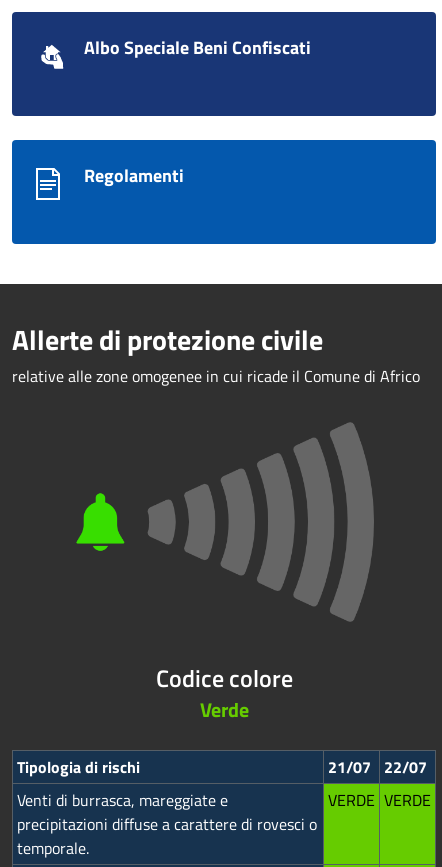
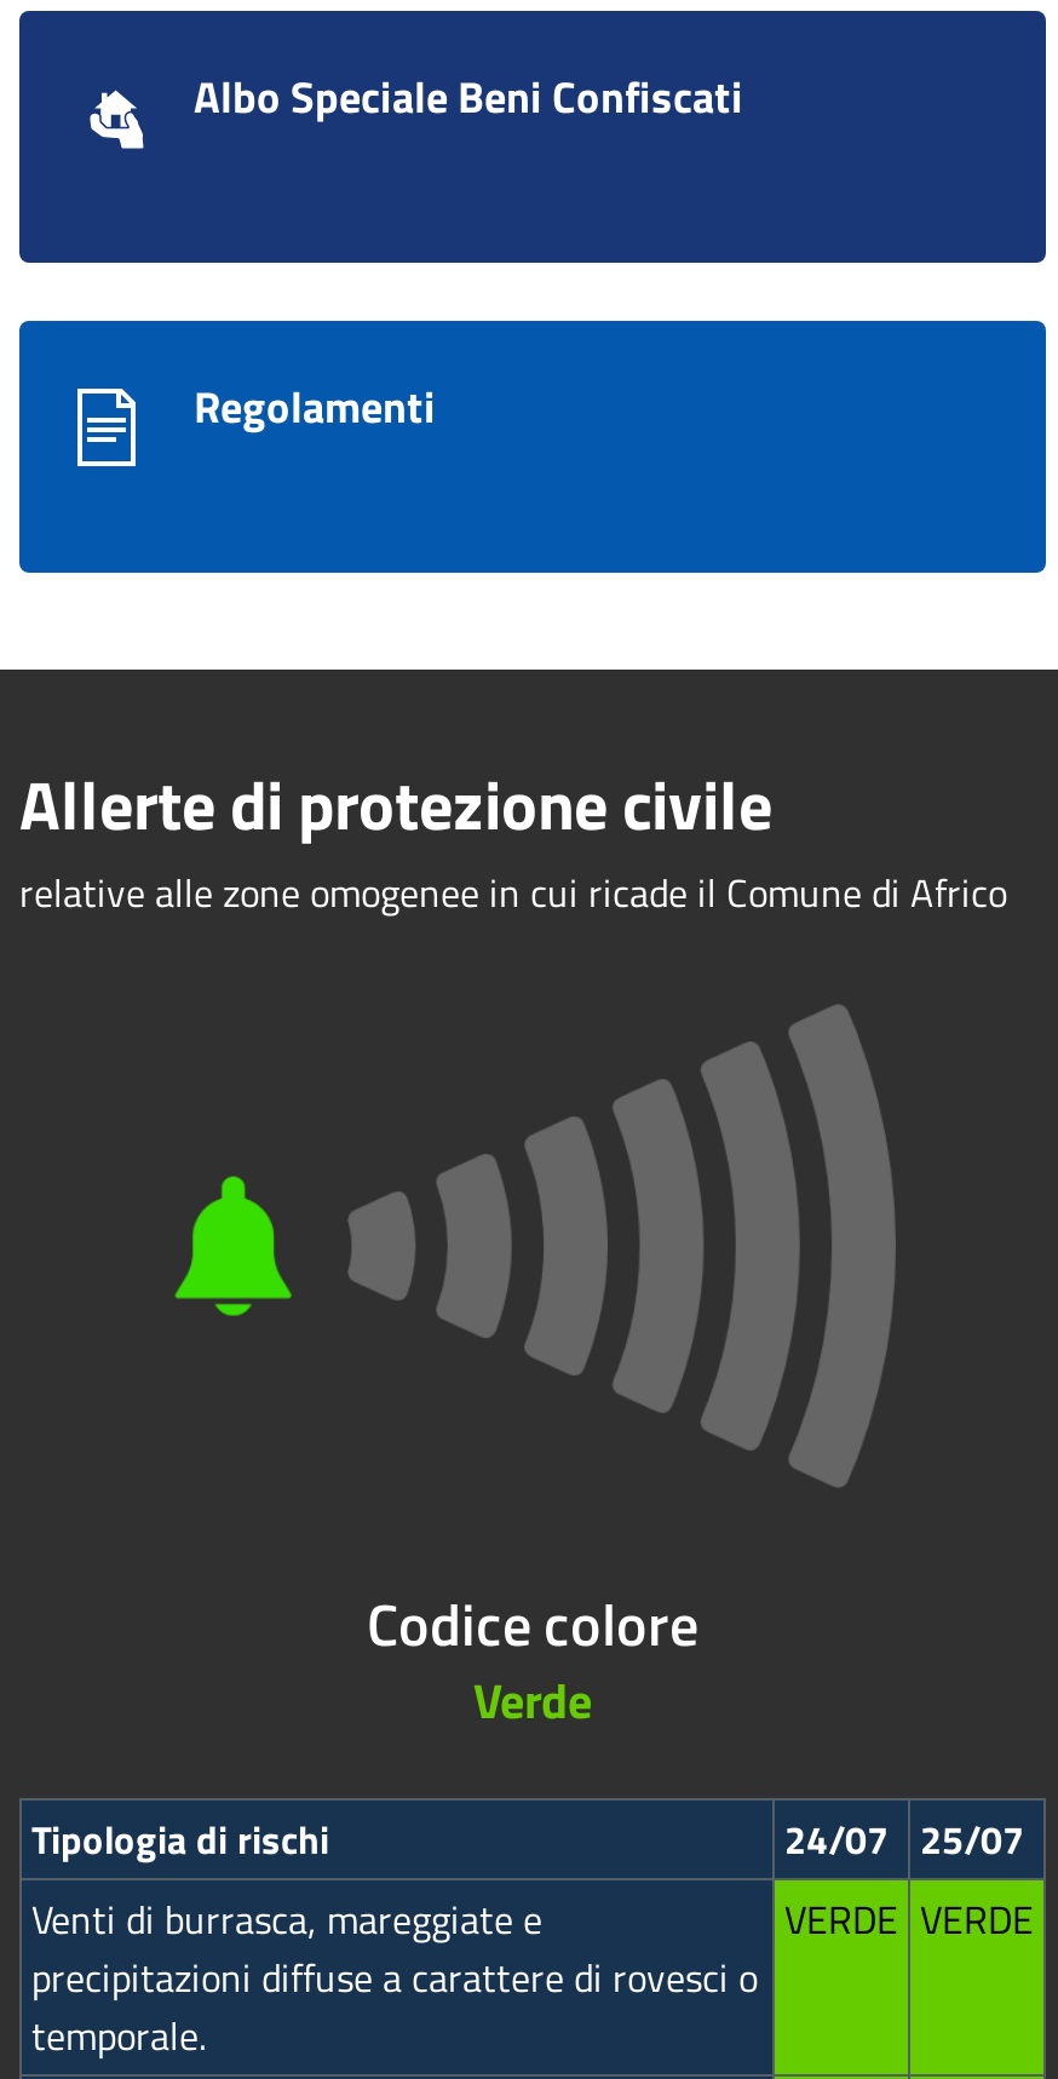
[328,755,427,779] 21/07 22/07 -> [784,1811,1024,1869] 24/07 25/07

